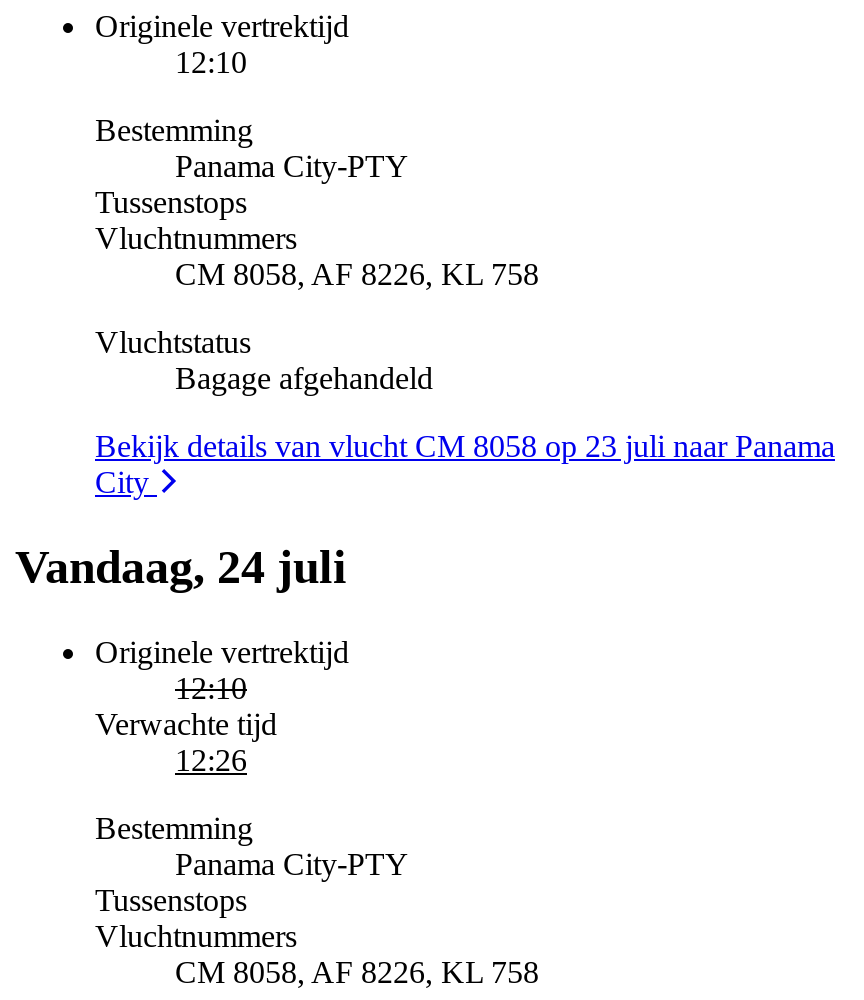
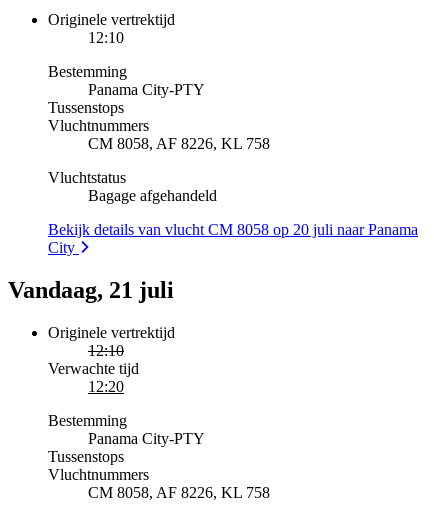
[95,428,835,462] Bekijk details van vlucht CM 8058 op 23 juli naar Panama -> [48,221,418,238] Bekijk details van vlucht CM 8058 op 20 juli naar Panama
[15,540,347,592] Vandaag, 24 juli -> [8,277,174,303] Vandaag, 21 juli
[175,742,247,776] 12:26 -> [88,377,124,394] 12:20

